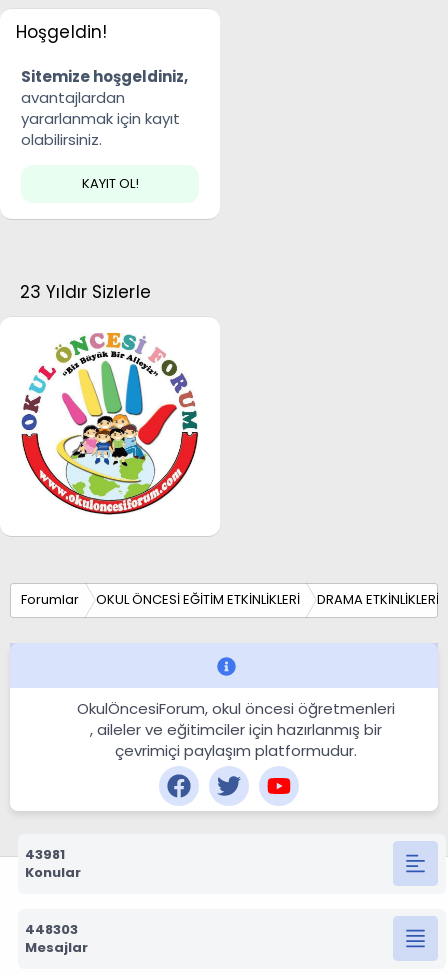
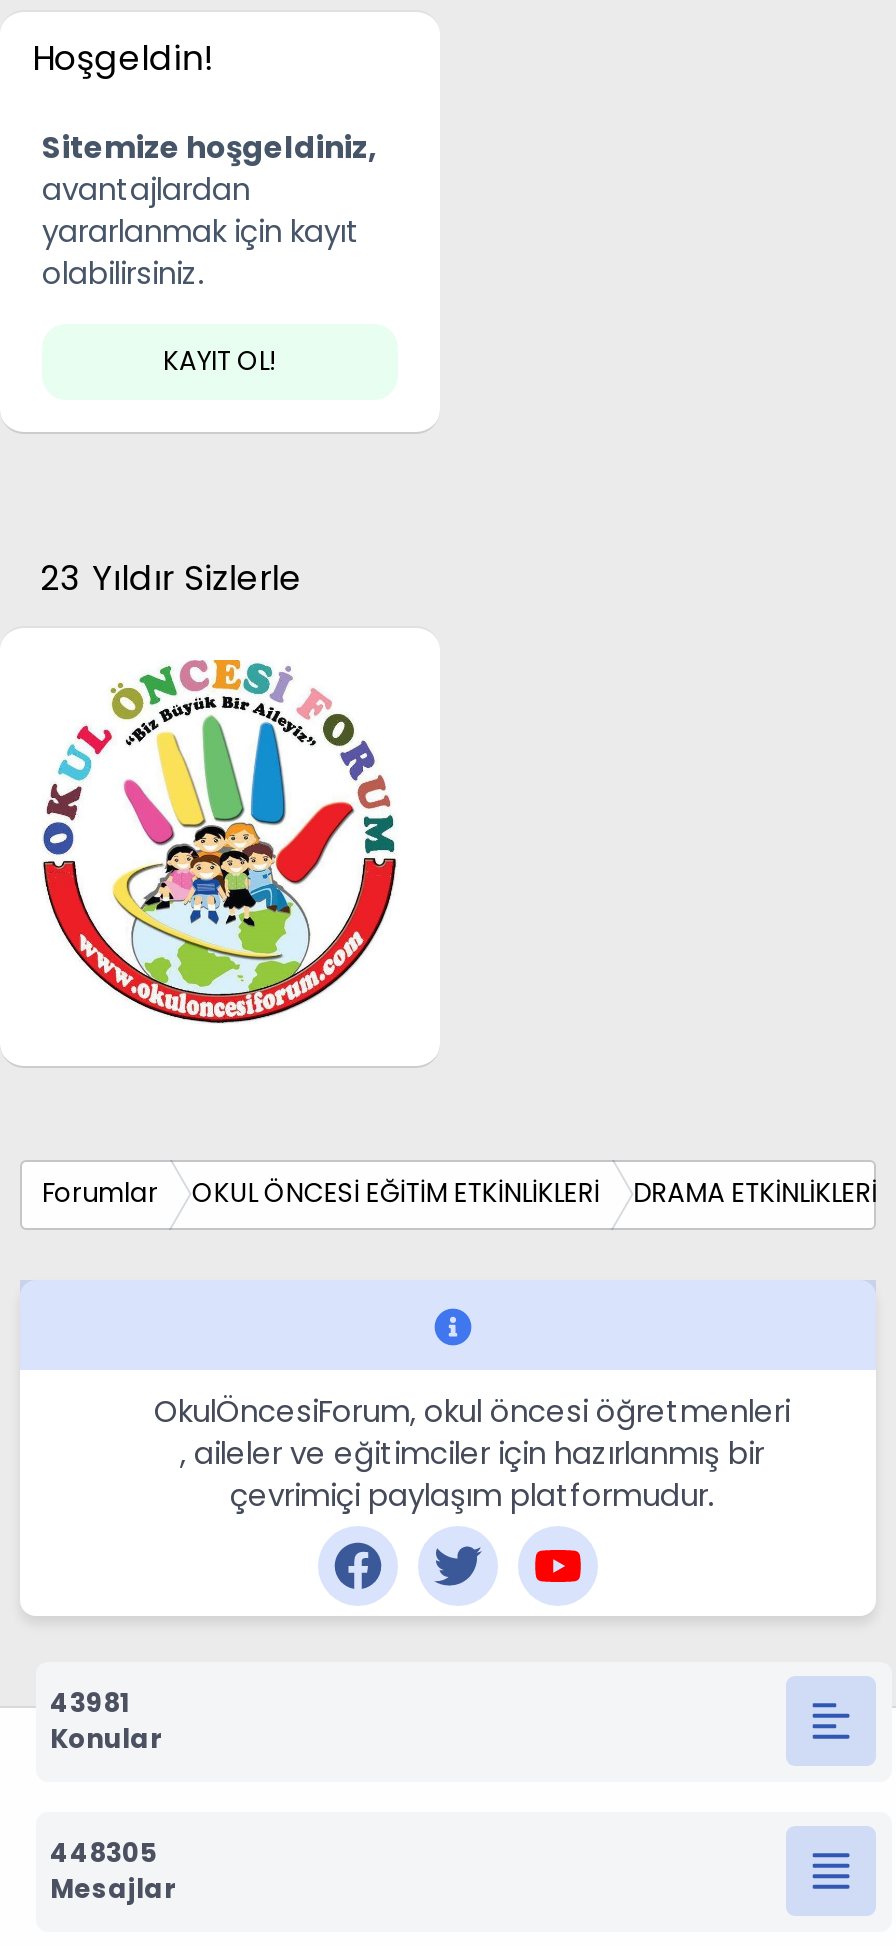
[25,920,78,939] 448303 -> [50,1834,158,1872] 448305

